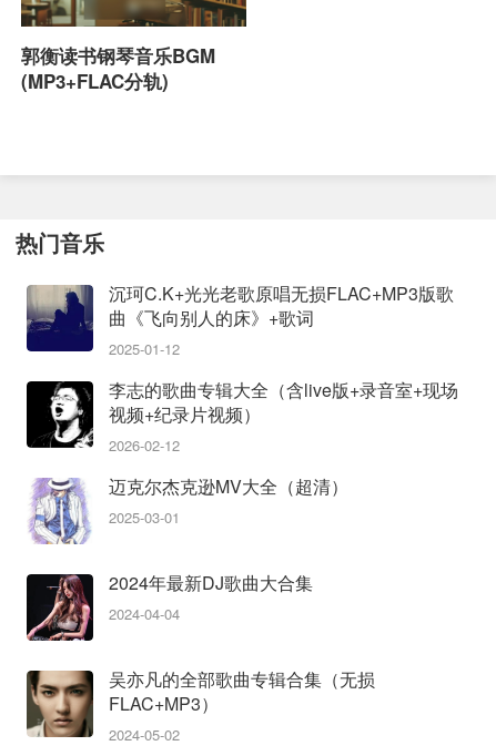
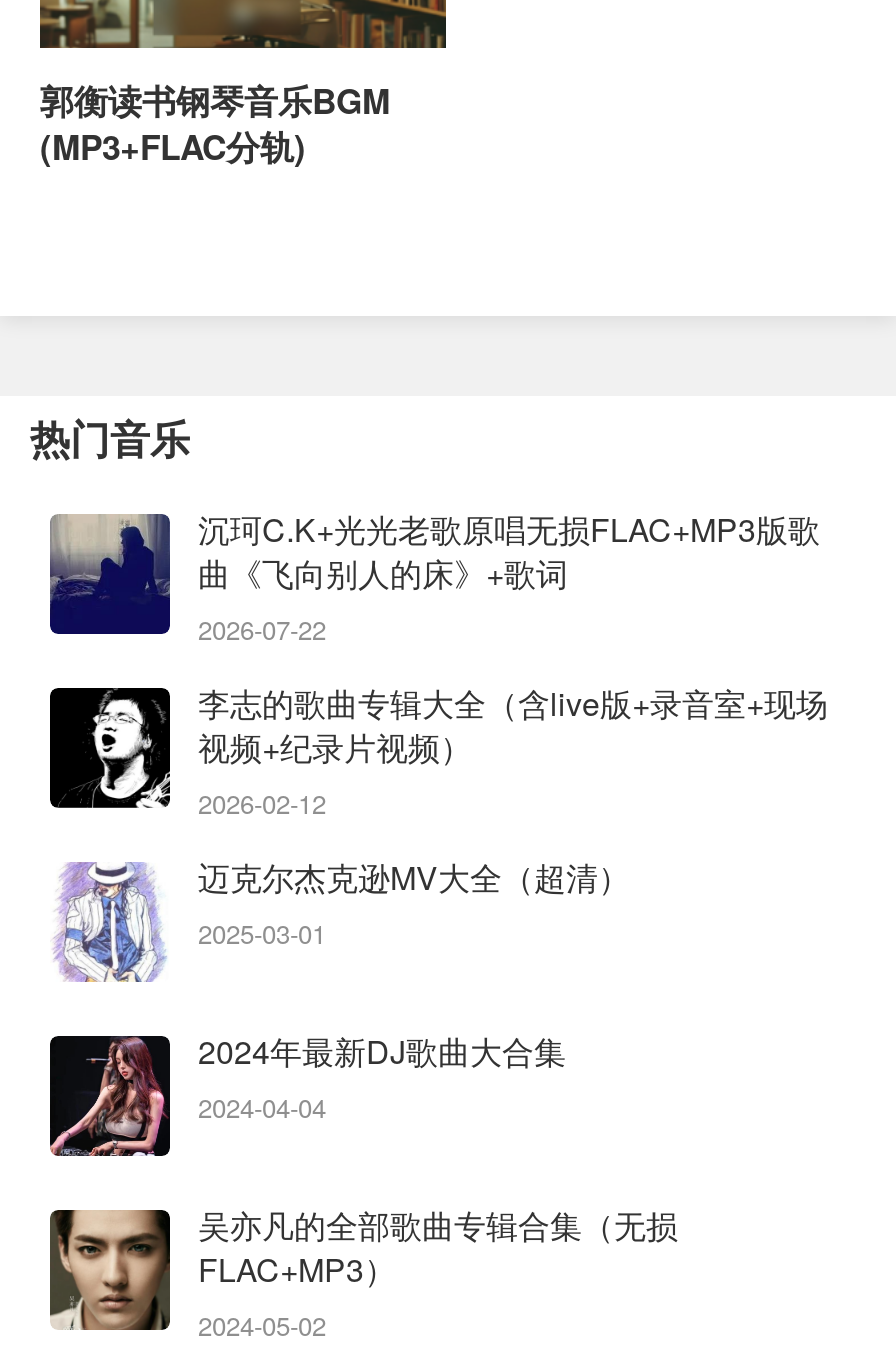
[109,338,180,359] 2025-01-12 -> [198,610,326,648] 2026-07-22

